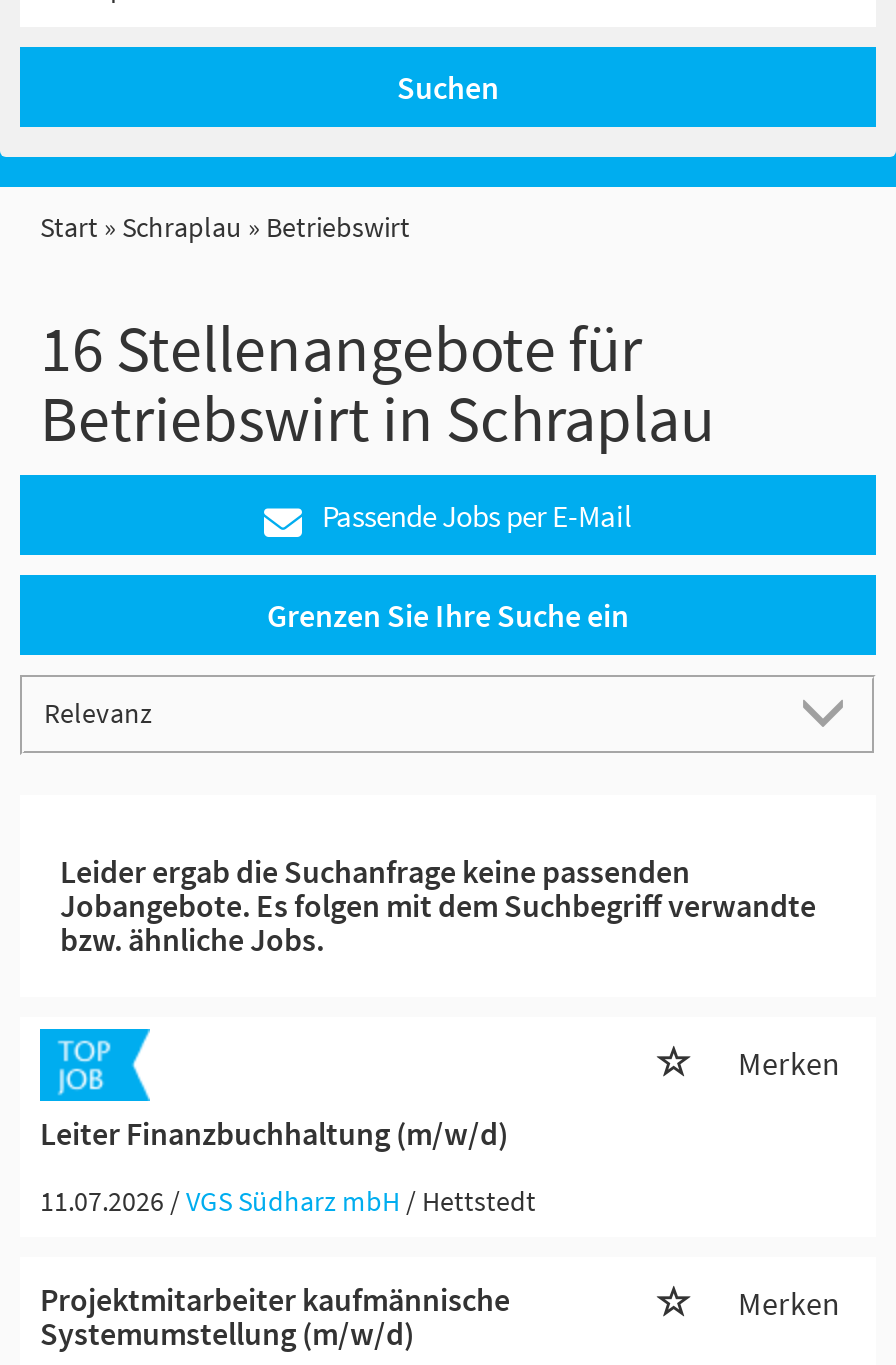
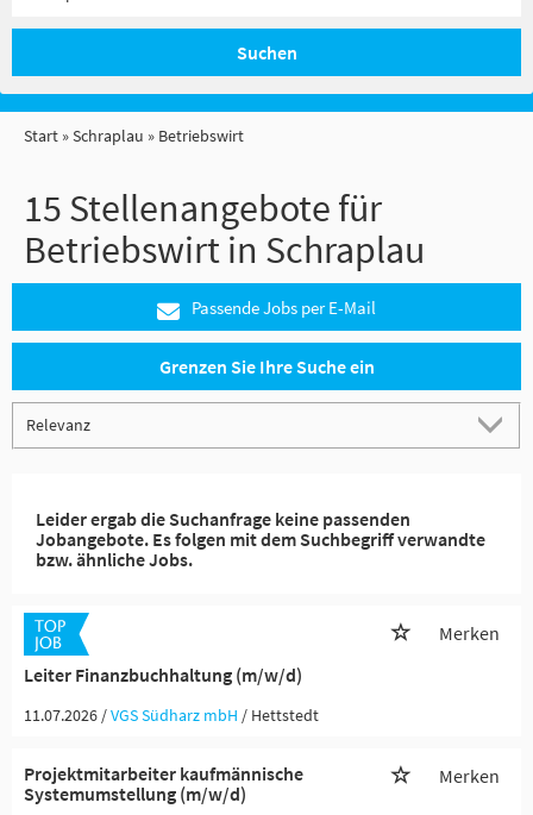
[40,309,642,389] 16 Stellenangebote für -> [24,184,382,232] 15 Stellenangebote für

